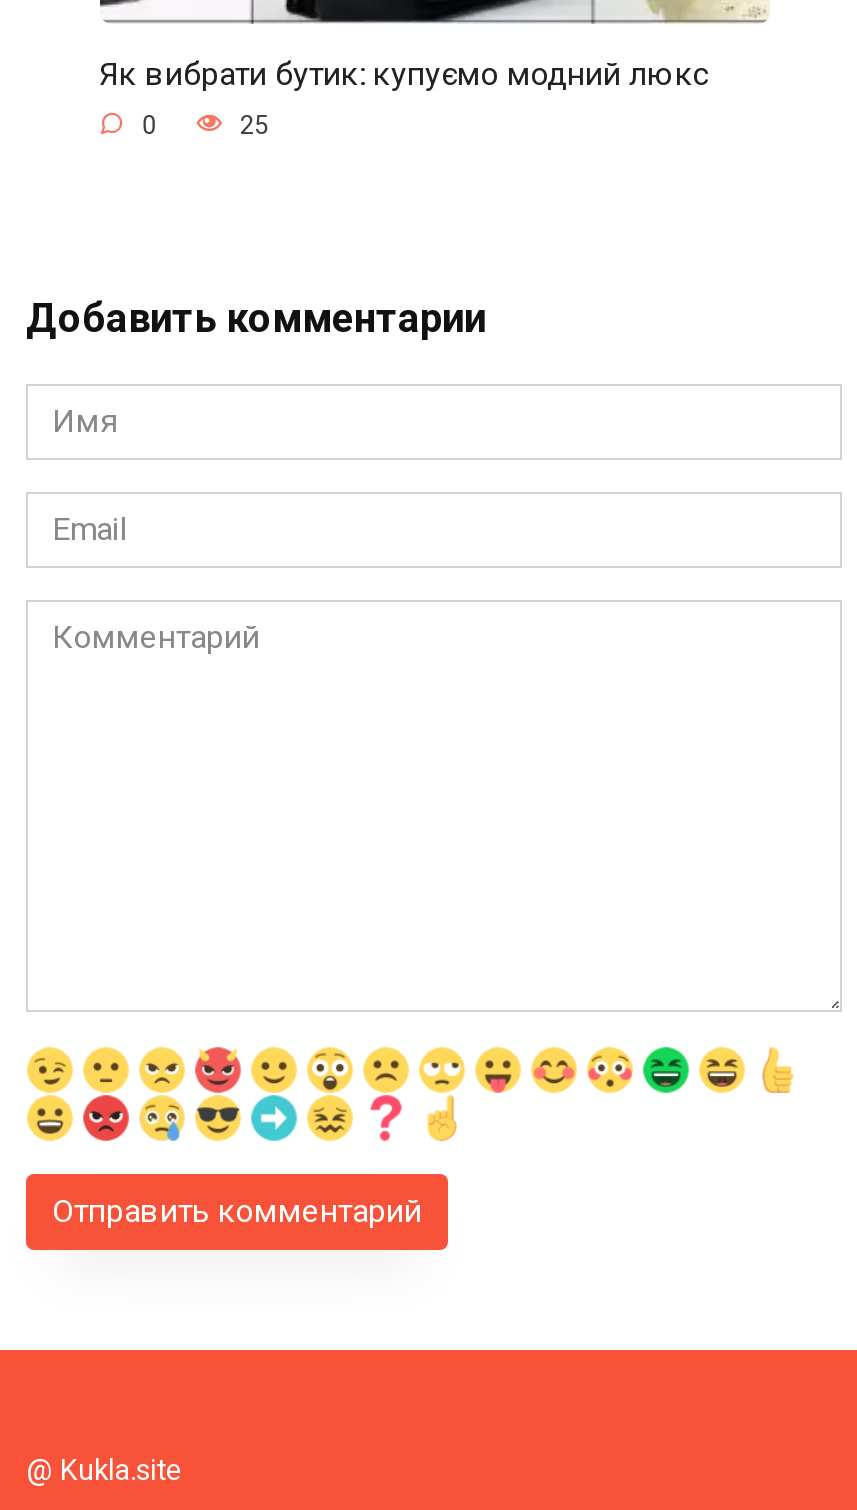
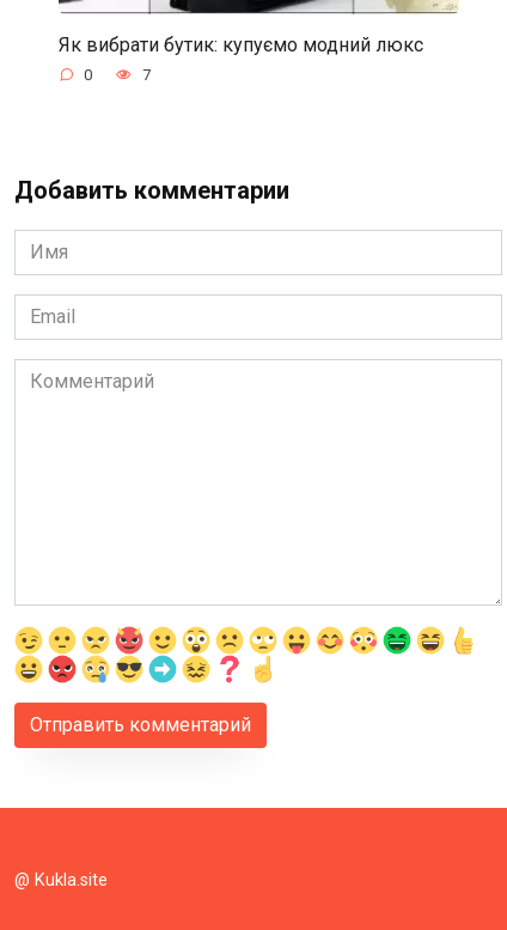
[240,110,268,140] 25 -> [142,66,151,84] 7

